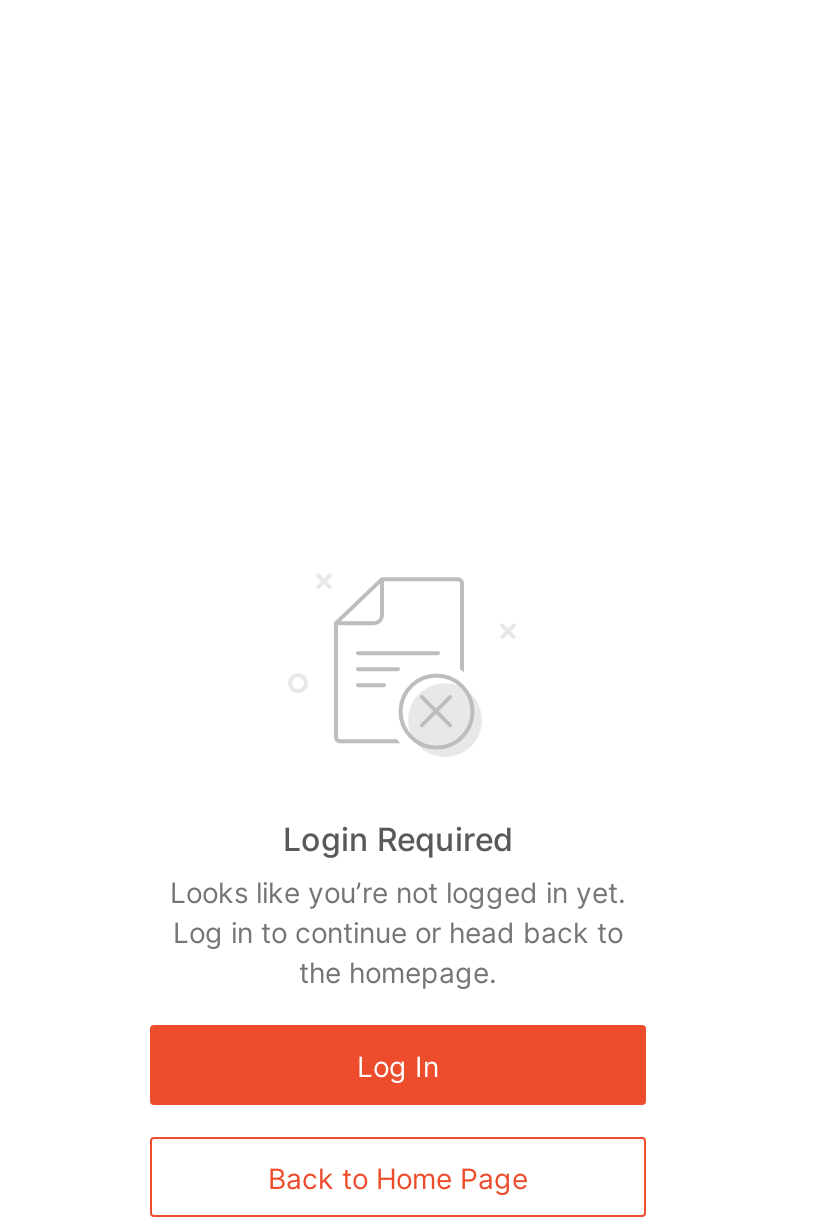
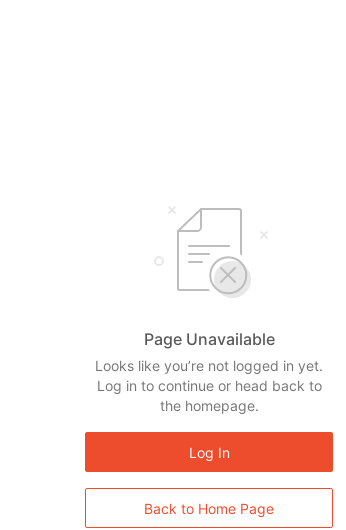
[283,819,513,859] Login Required -> [143,329,274,349] Page Unavailable

